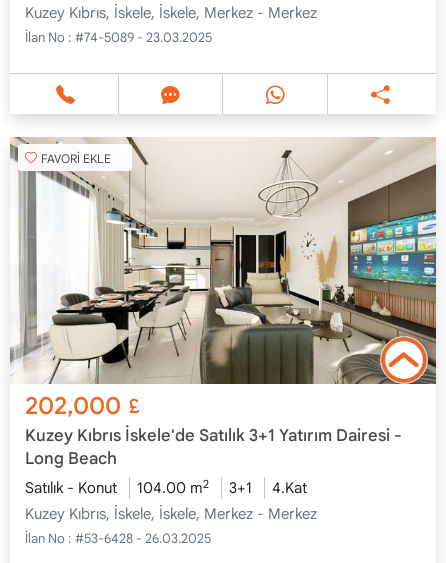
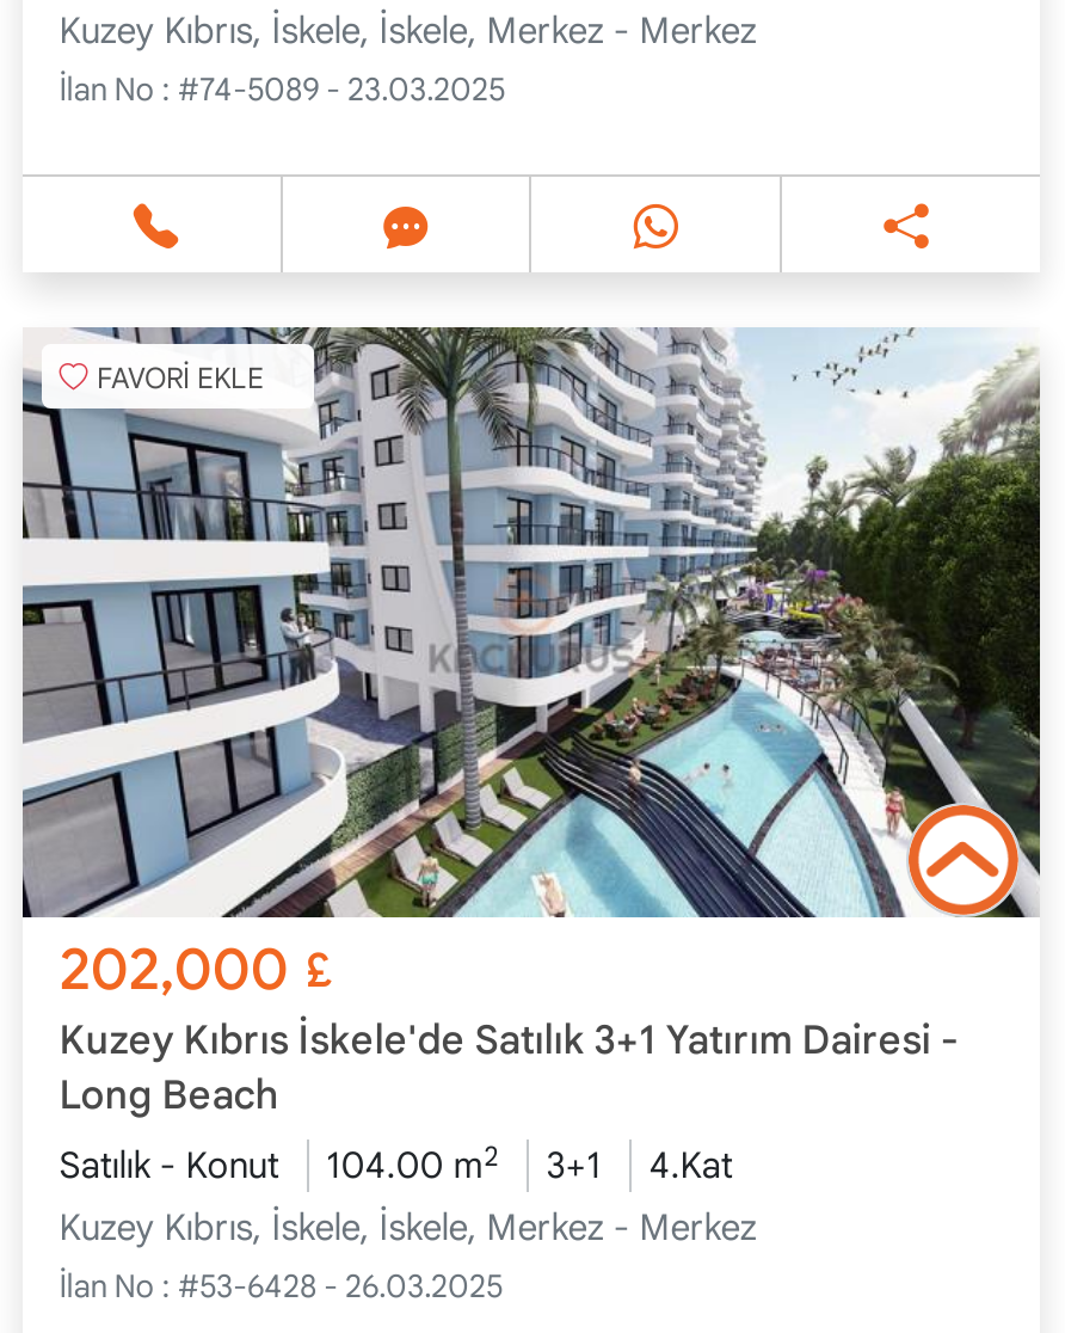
[10,136,437,385] [image] -> [20,325,1042,920] [image]

